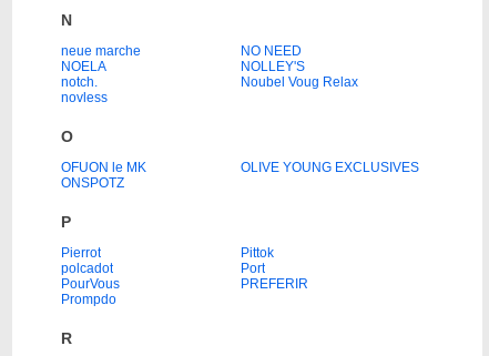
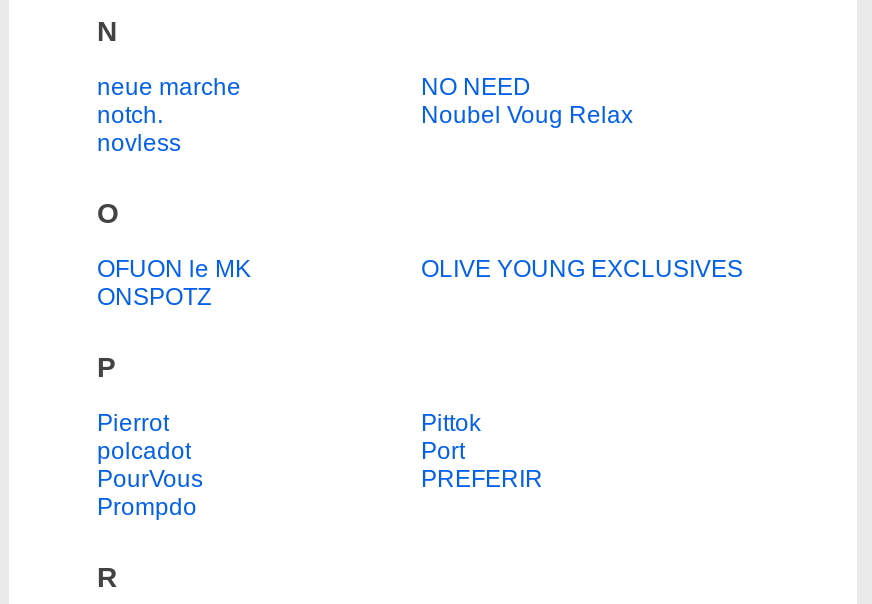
[61,59,305,74] NOELA | NOLLEY'S -> none

